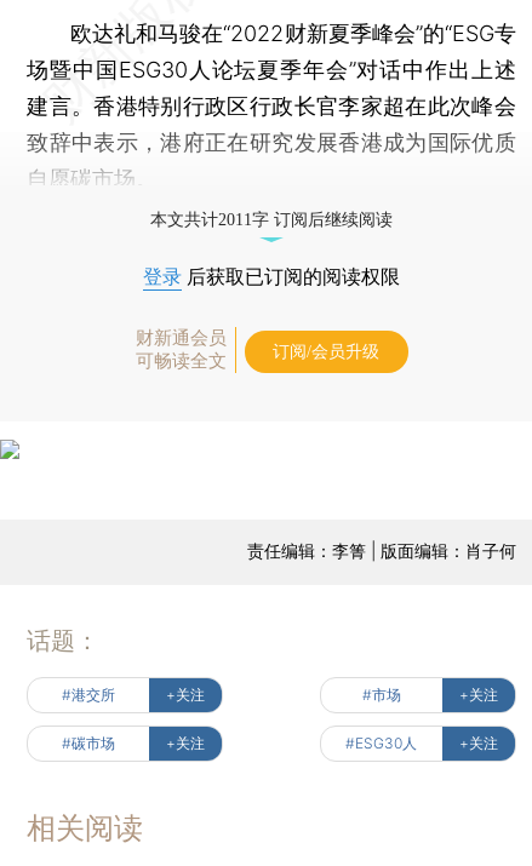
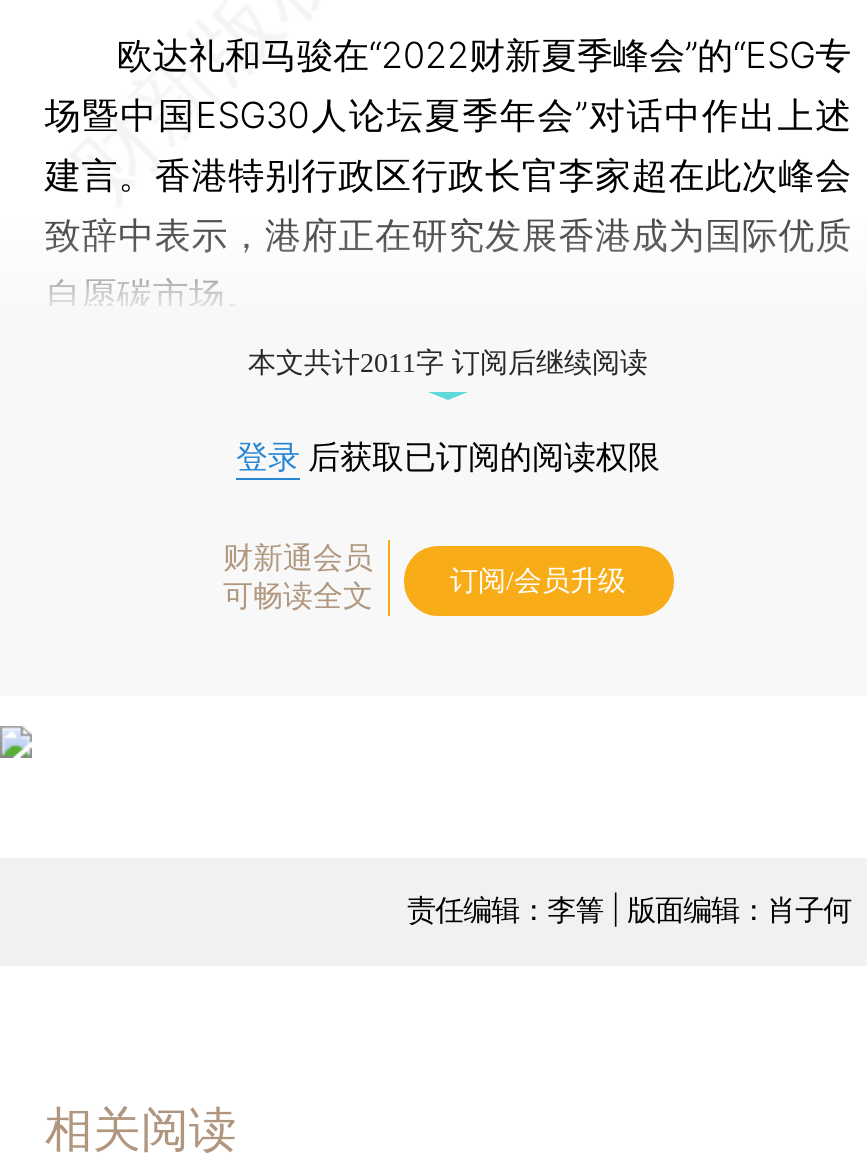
[27,626,498,752] 话题： | #港交所 | +关注 | #市场 | +关注 | #碳市场 | +关注 | #ESG30人 | +关注 -> none

